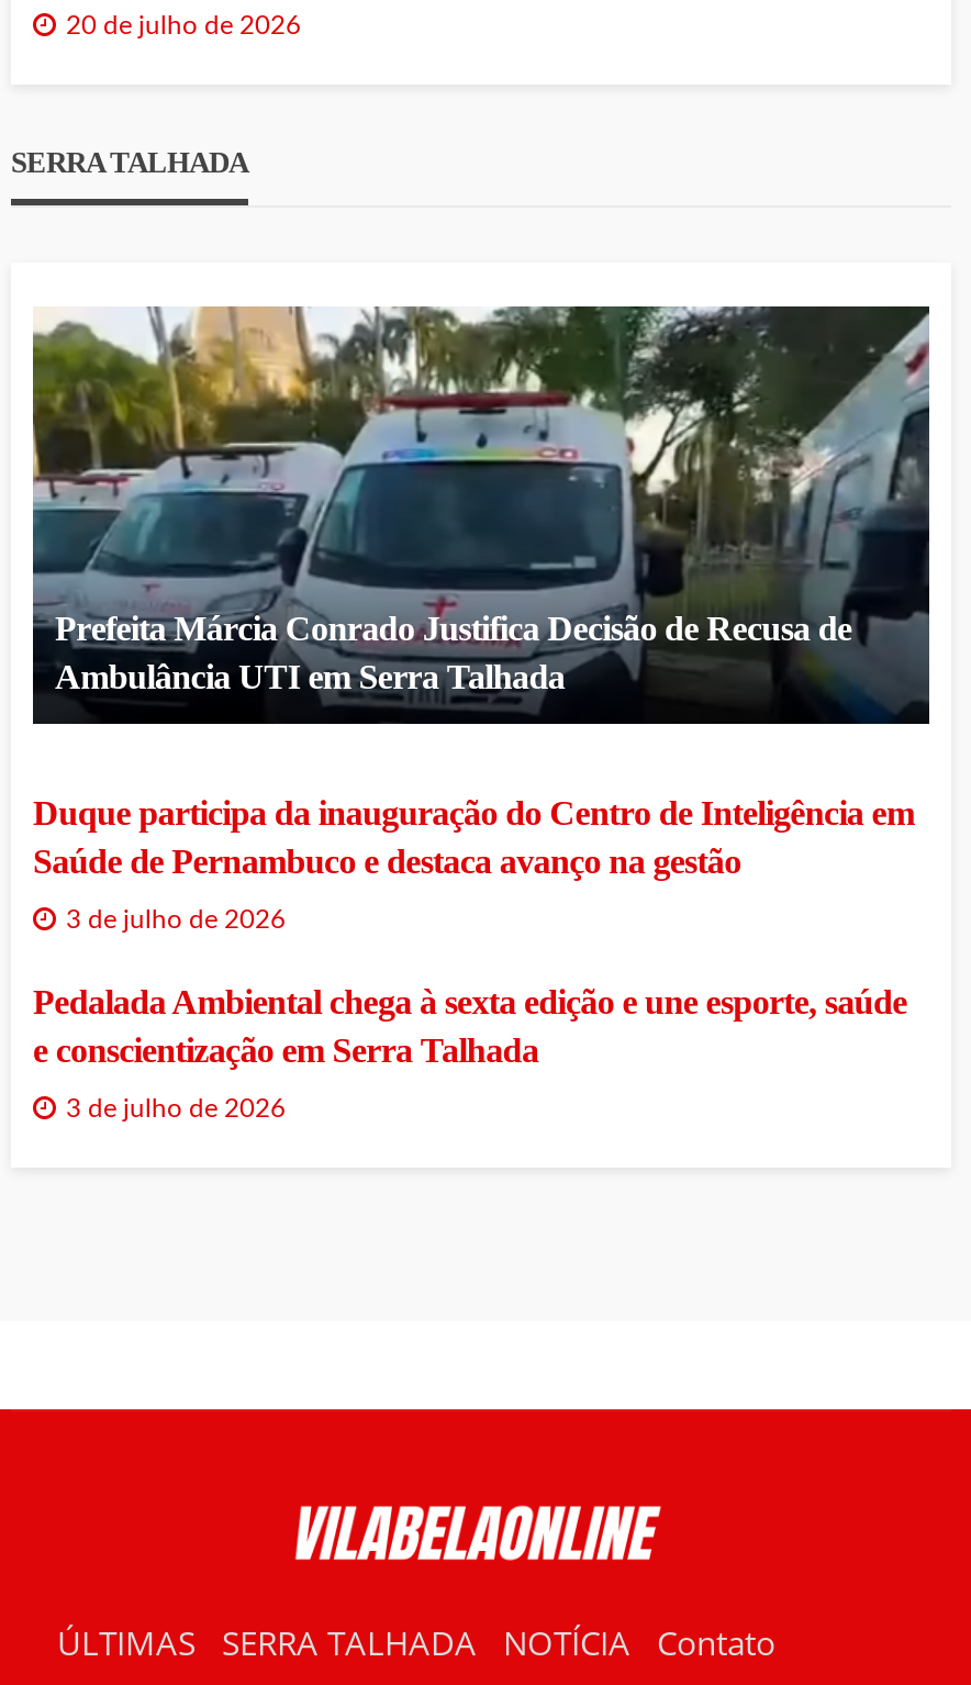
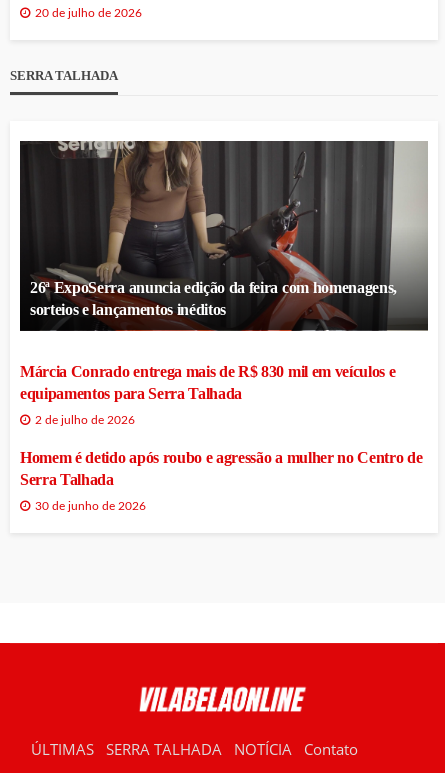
[31,306,931,726] [image] | Prefeita Márcia Conrado Justifica Decisão de Recusa de | Ambulância UTI em Serra Talhada -> [19,140,428,332] [image] | 26ª ExpoSerra anuncia edição da feira com homenagens, | sorteios e lançamentos inéditos
[33,794,914,880] Duque participa da inauguração do Centro de Inteligência em | Saúde de Pernambuco e destaca avanço na gestão -> [20,363,395,402] Márcia Conrado entrega mais de R$ 830 mil em veículos e | equipamentos para Serra Talhada
[66,906,286,932] 3 de julho de 2026 -> [35,414,135,426] 2 de julho de 2026
[33,983,907,1069] Pedalada Ambiental chega à sexta edição e une esporte, saúde | e conscientização em Serra Talhada -> [20,449,422,488] Homem é detido após roubo e agressão a mulher no Centro de | Serra Talhada
[66,1095,286,1121] 3 de julho de 2026 -> [35,500,146,512] 30 de junho de 2026

